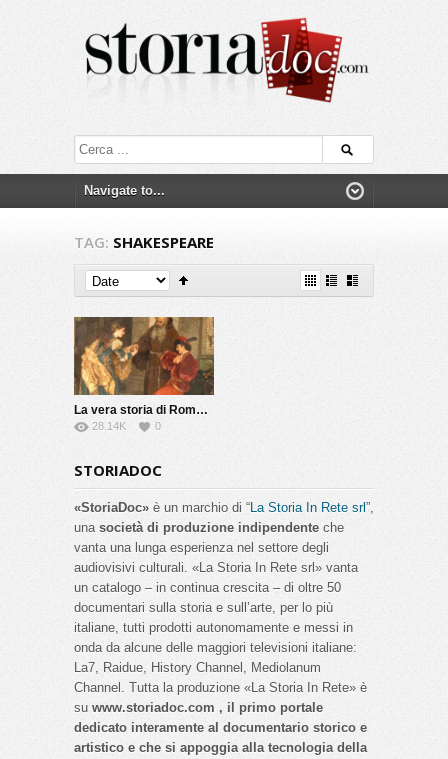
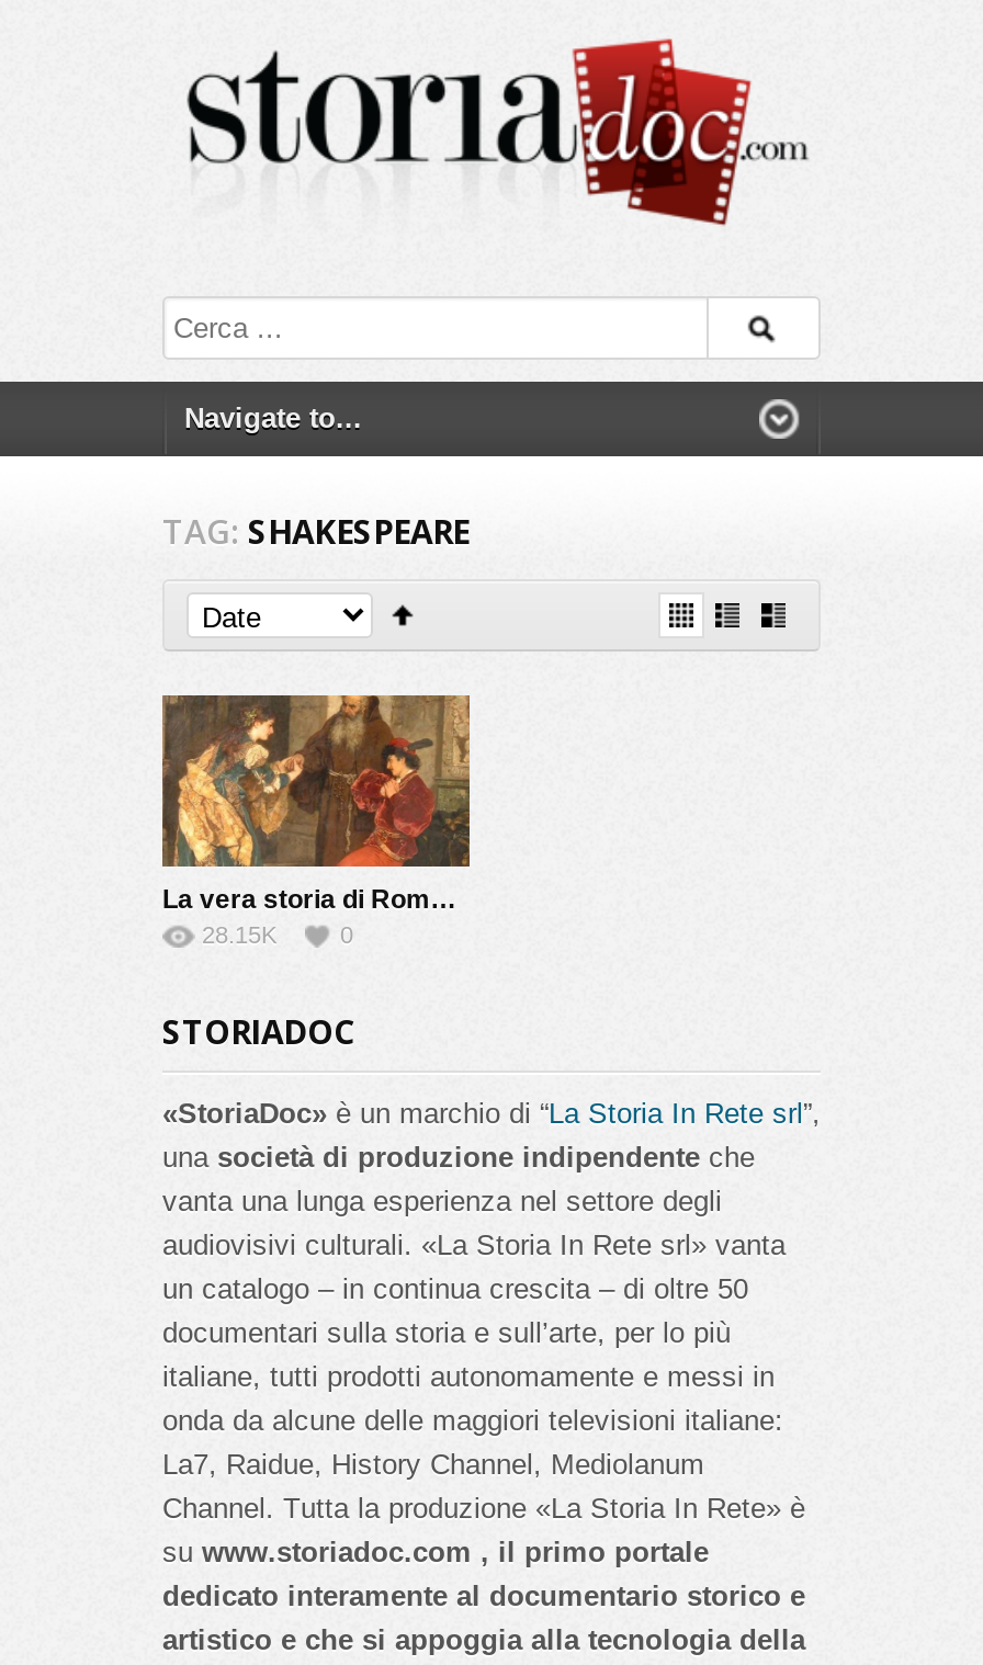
[92,420,126,432] 28.14K -> [202,921,276,948] 28.15K

